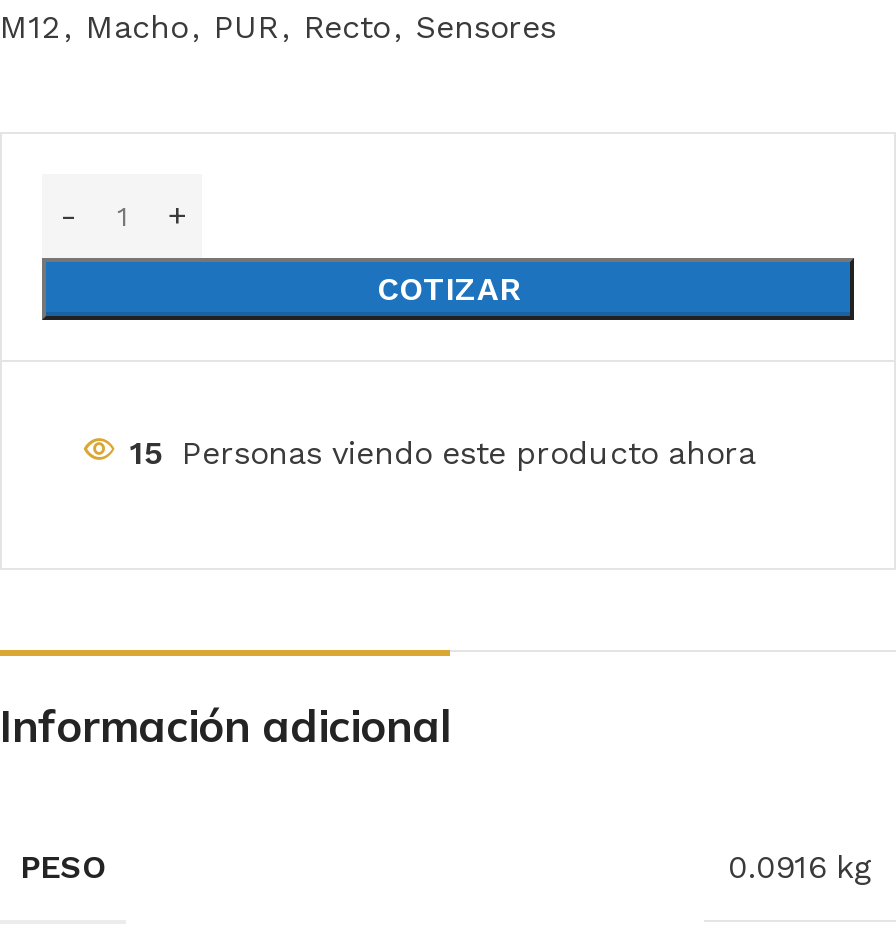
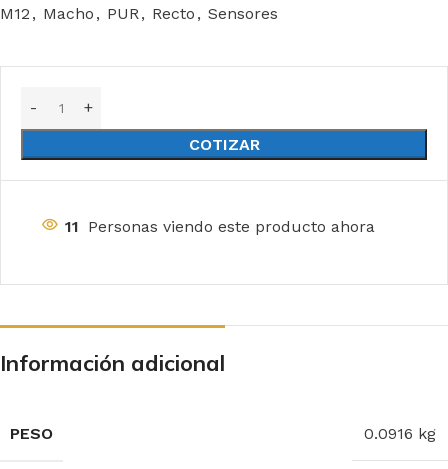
[130,434,756,472] 15 Personas viendo este producto ahora -> [65,217,375,236] 11 Personas viendo este producto ahora

